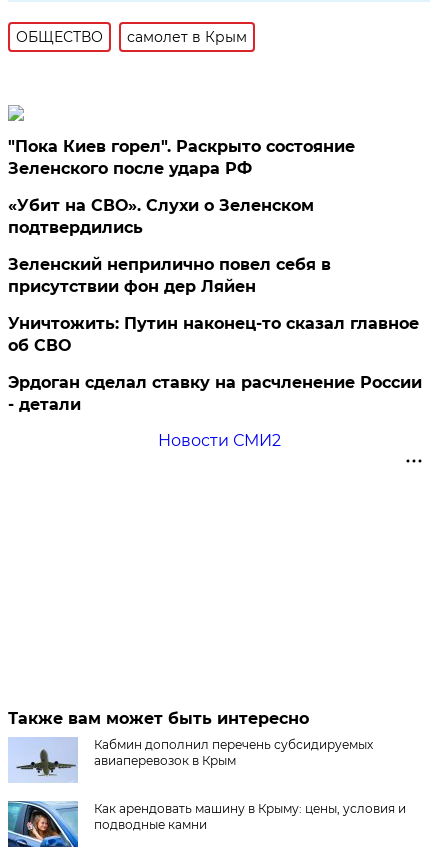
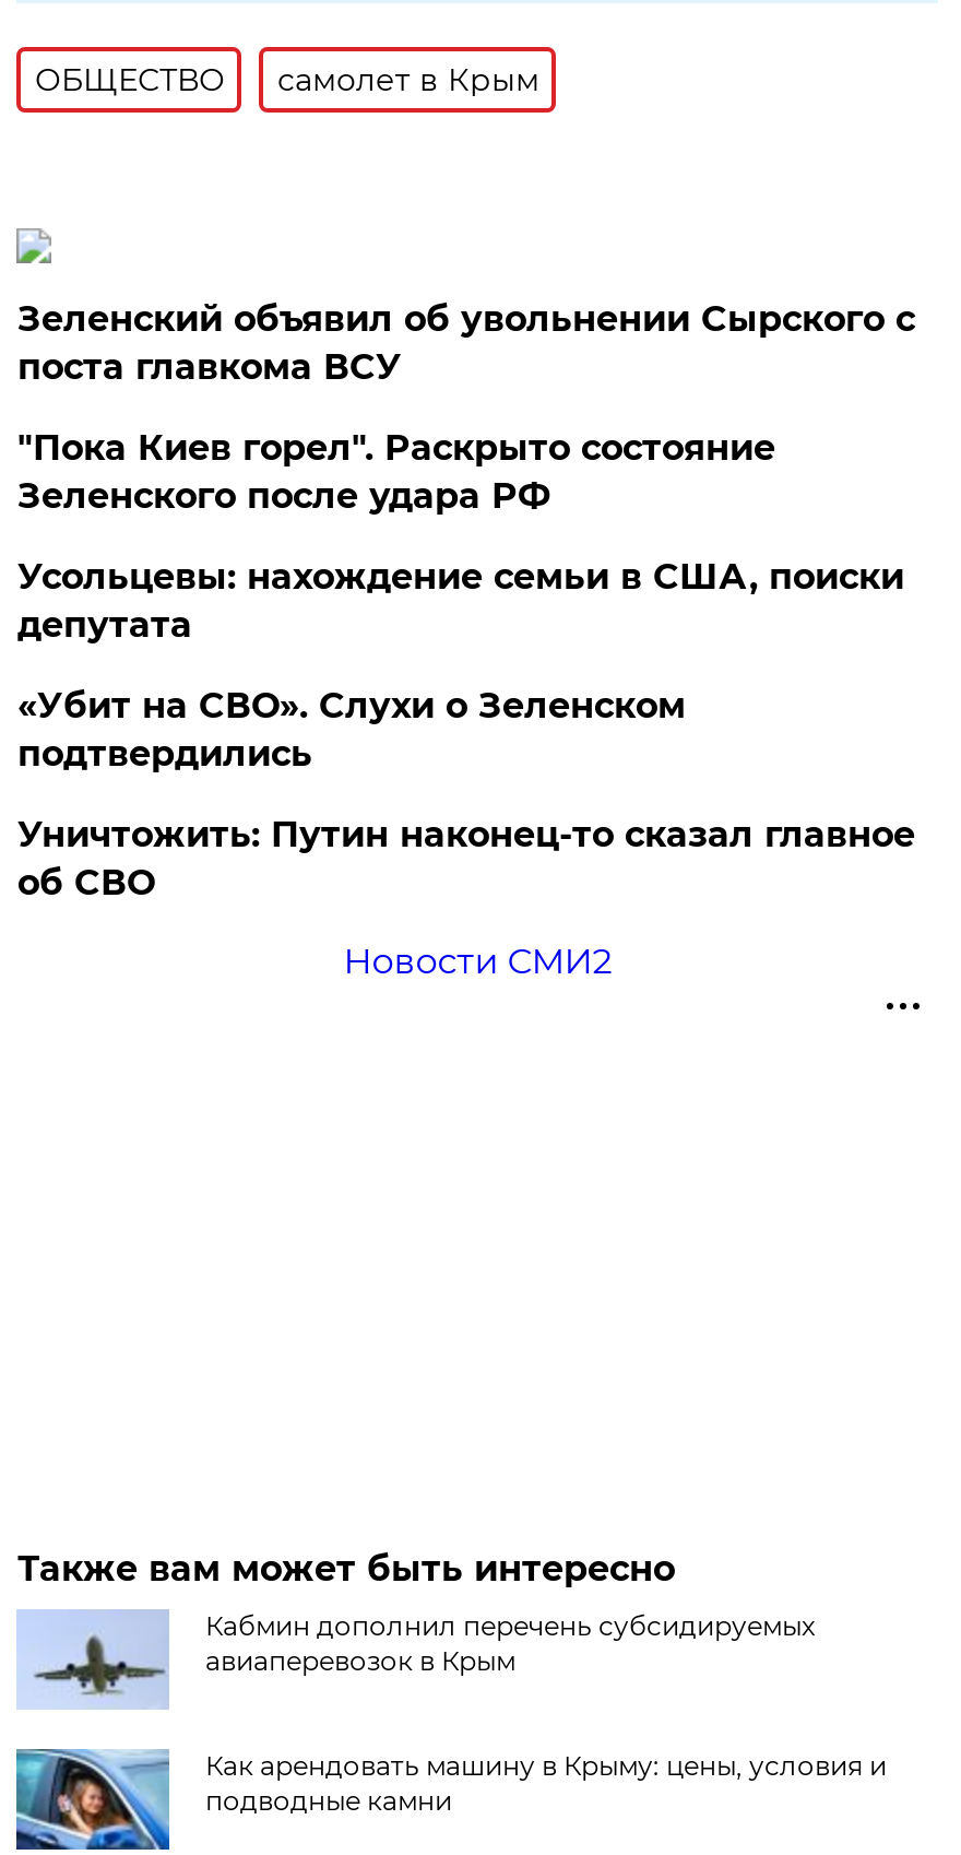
none -> [17,298,915,388] Зеленский объявил об увольнении Сырского с | поста главкома ВСУ
moved [8,137,355,178] -> [17,427,775,517]: "Пока Киев горел". Раскрыто состояние | Зеленского после удара РФ
none -> [17,556,904,645] Усольцевы: нахождение семьи в США, поиски | депутата
moved [8,196,314,237] -> [17,685,686,774]: «Убит на СВО». Слухи о Зеленском | подтвердились
[8,255,331,296] Зеленский неприлично повел cебя в | присутствии фон дер Ляйен -> none
moved [8,314,419,355] -> [17,814,915,903]: Уничтожить: Путин наконец-то сказал главное | об СВО
[8,373,422,414] Эрдоган сделал ставку на расчленение России | - детали -> none

